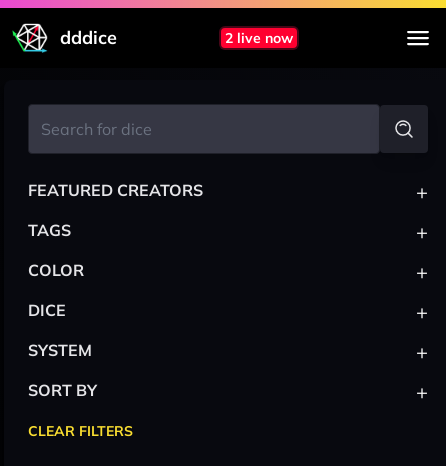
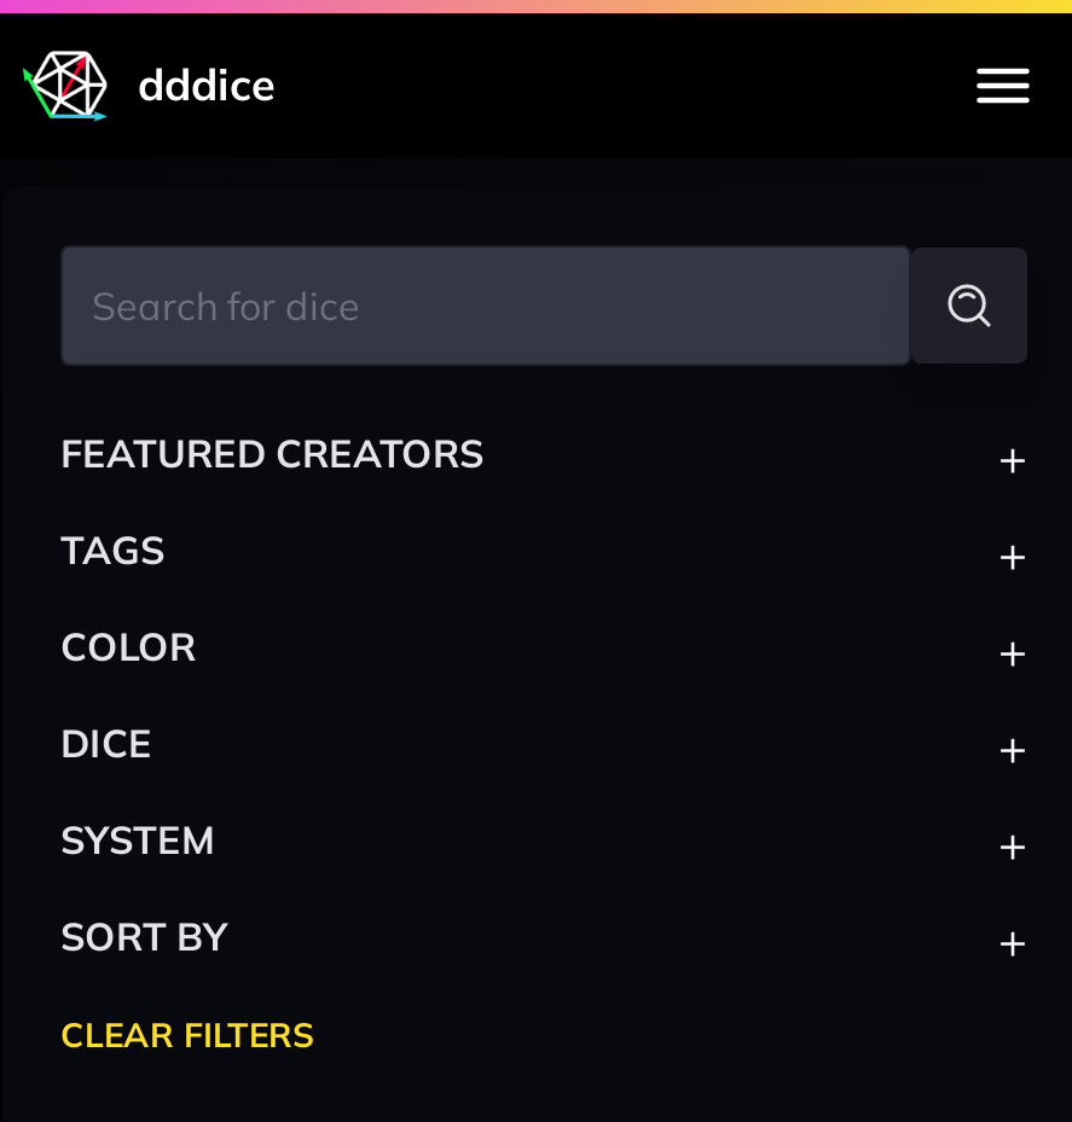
[224,29,292,47] 2 live now -> none

